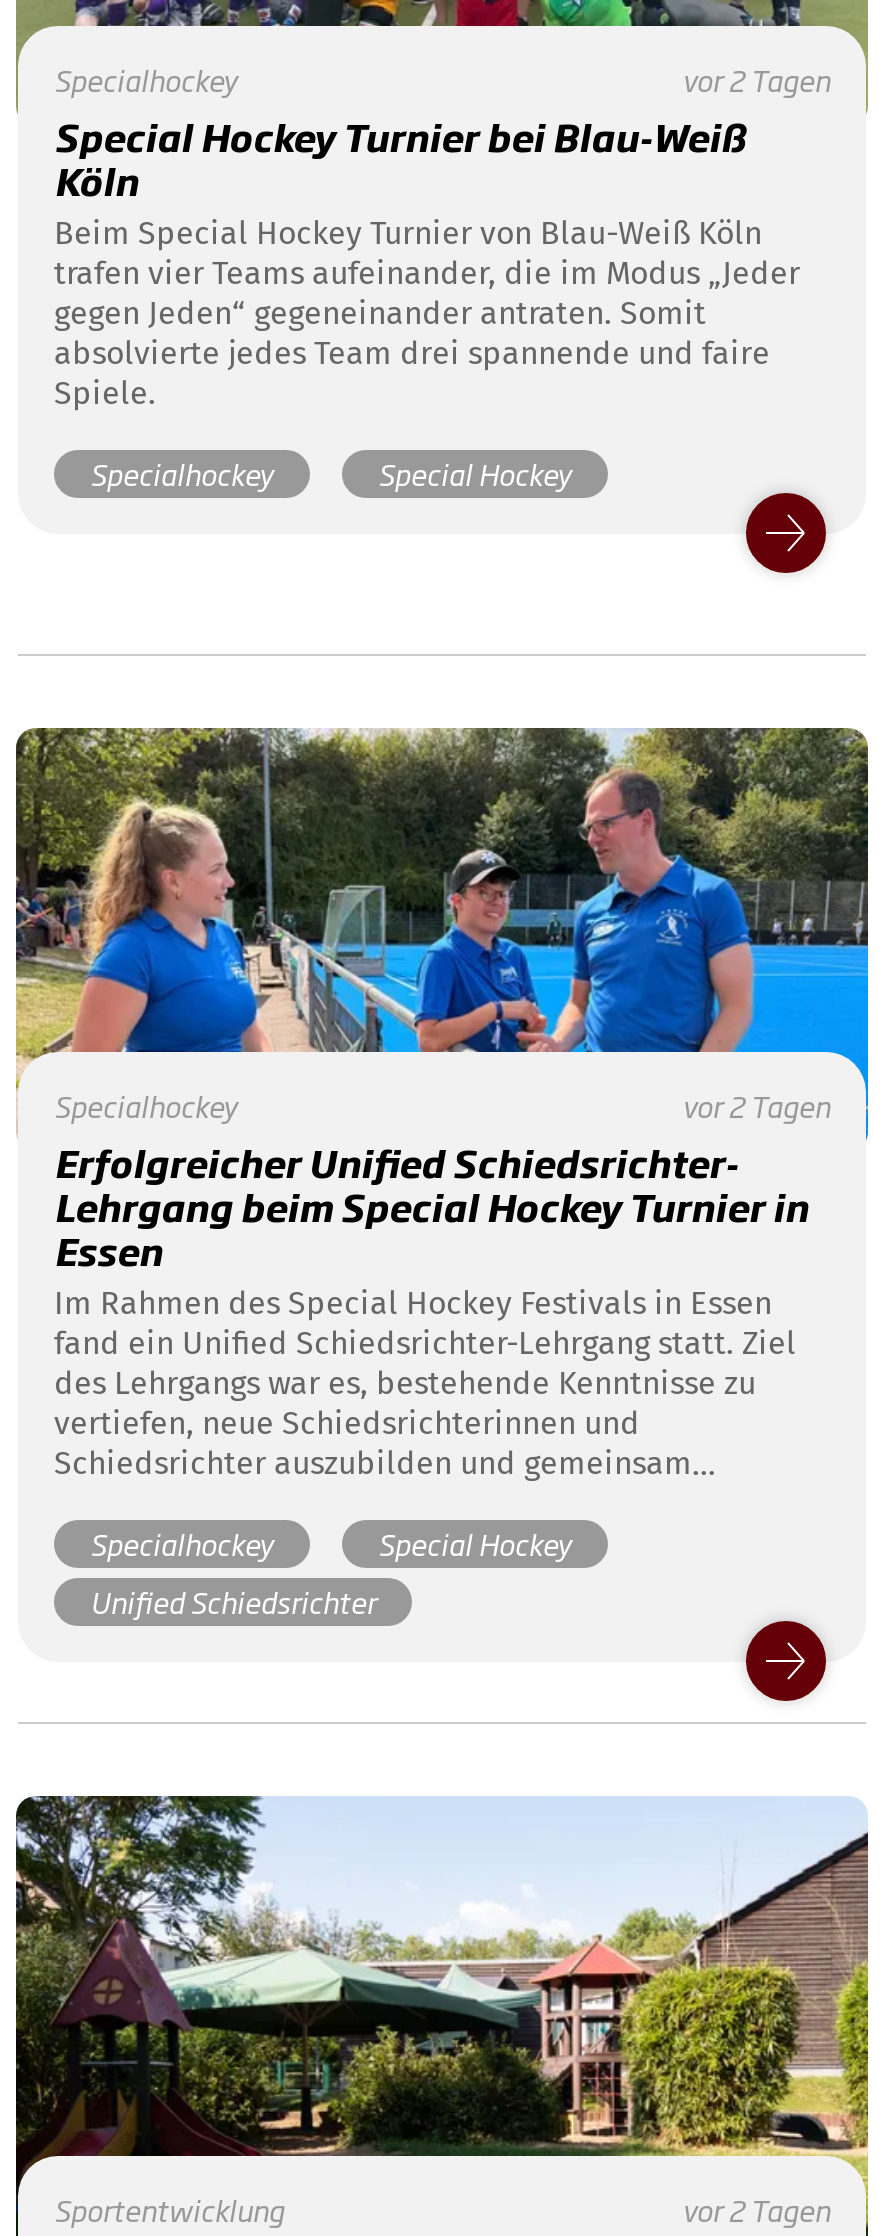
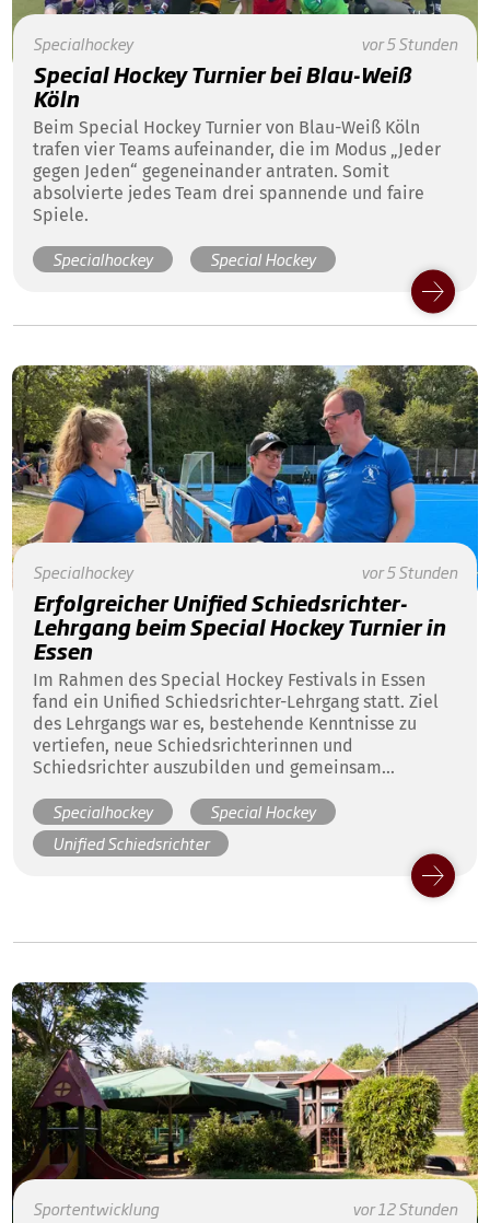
[682,57,830,99] vor 2 Tagen -> [361,31,457,54] vor 5 Stunden
moved [12,724,872,1623] -> [10,363,480,855]: [image] | Specialhockey | Erfolgreicher Unified Schiedsrichter- | ... | Special Hockey | Unified Schiedsrichter
[682,1085,830,1127] vor 2 Tagen -> [361,561,457,584] vor 5 Stunden
[682,2189,830,2231] vor 2 Tagen -> [352,1197,457,1220] vor 12 Stunden

